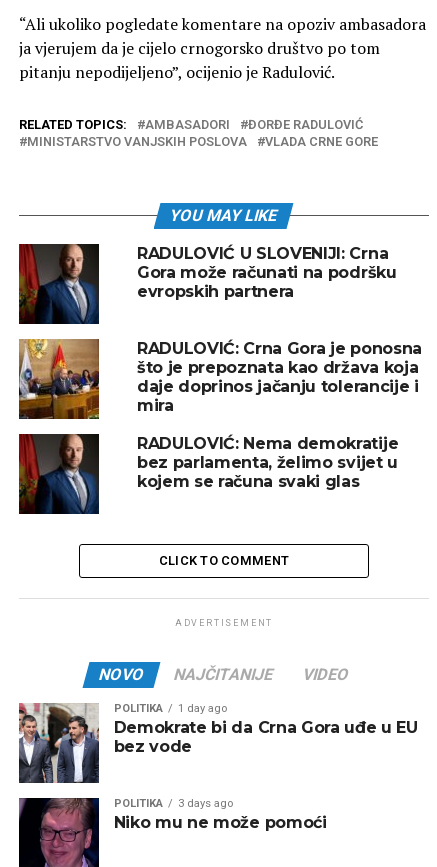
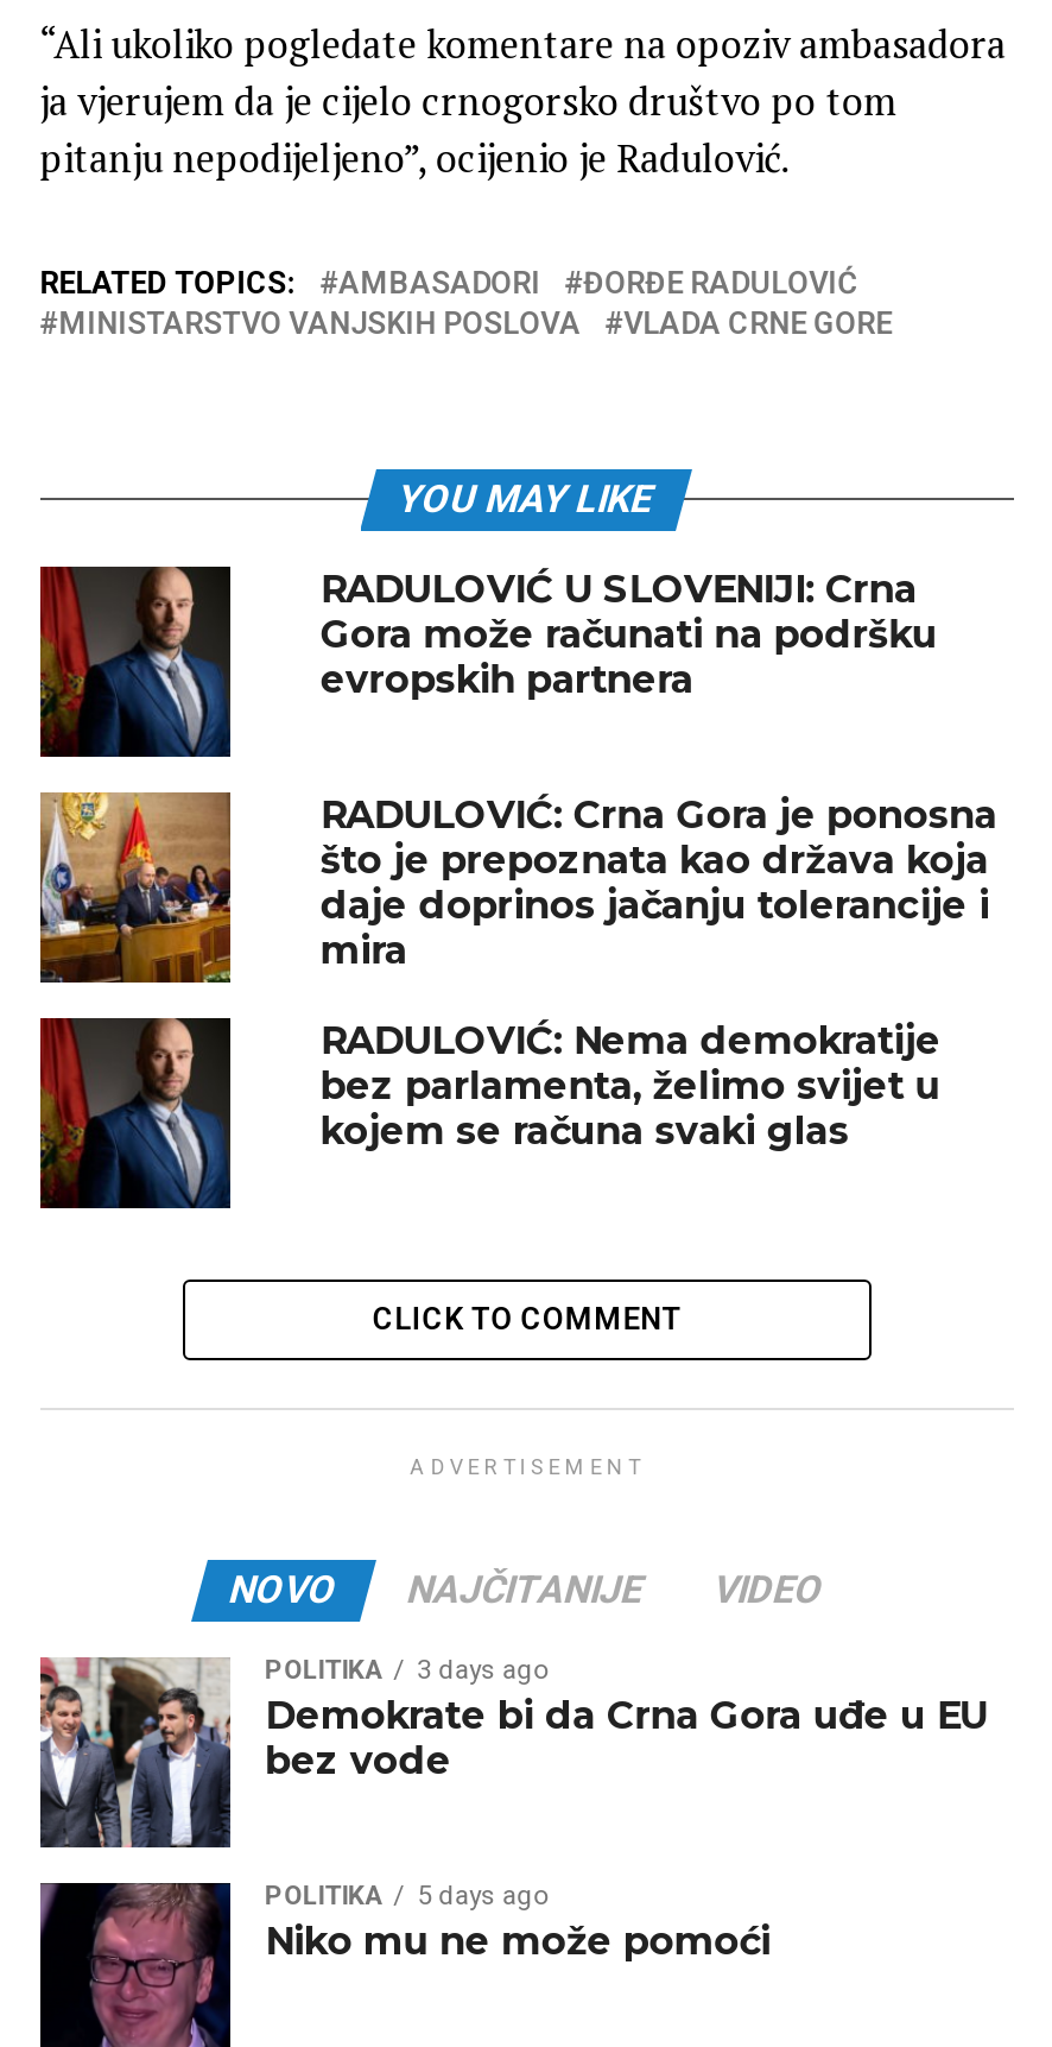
[114,702,227,715] POLITIKA 1 day ago -> [265,1655,548,1686] POLITIKA 3 days ago
[114,797,233,810] POLITIKA 3 days ago -> [265,1881,548,1912] POLITIKA 5 days ago

